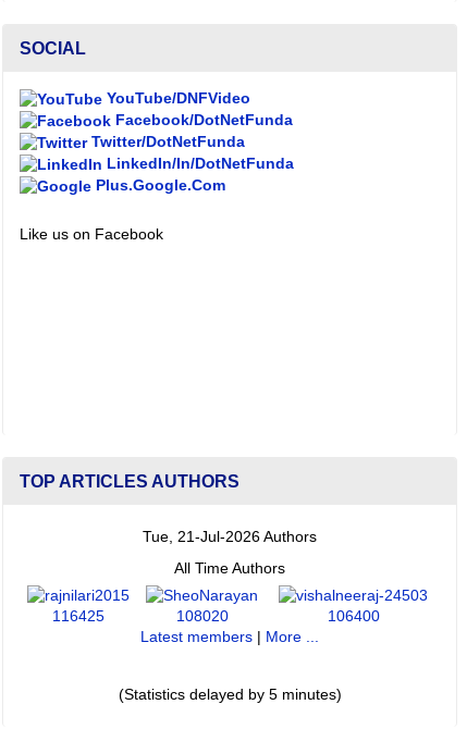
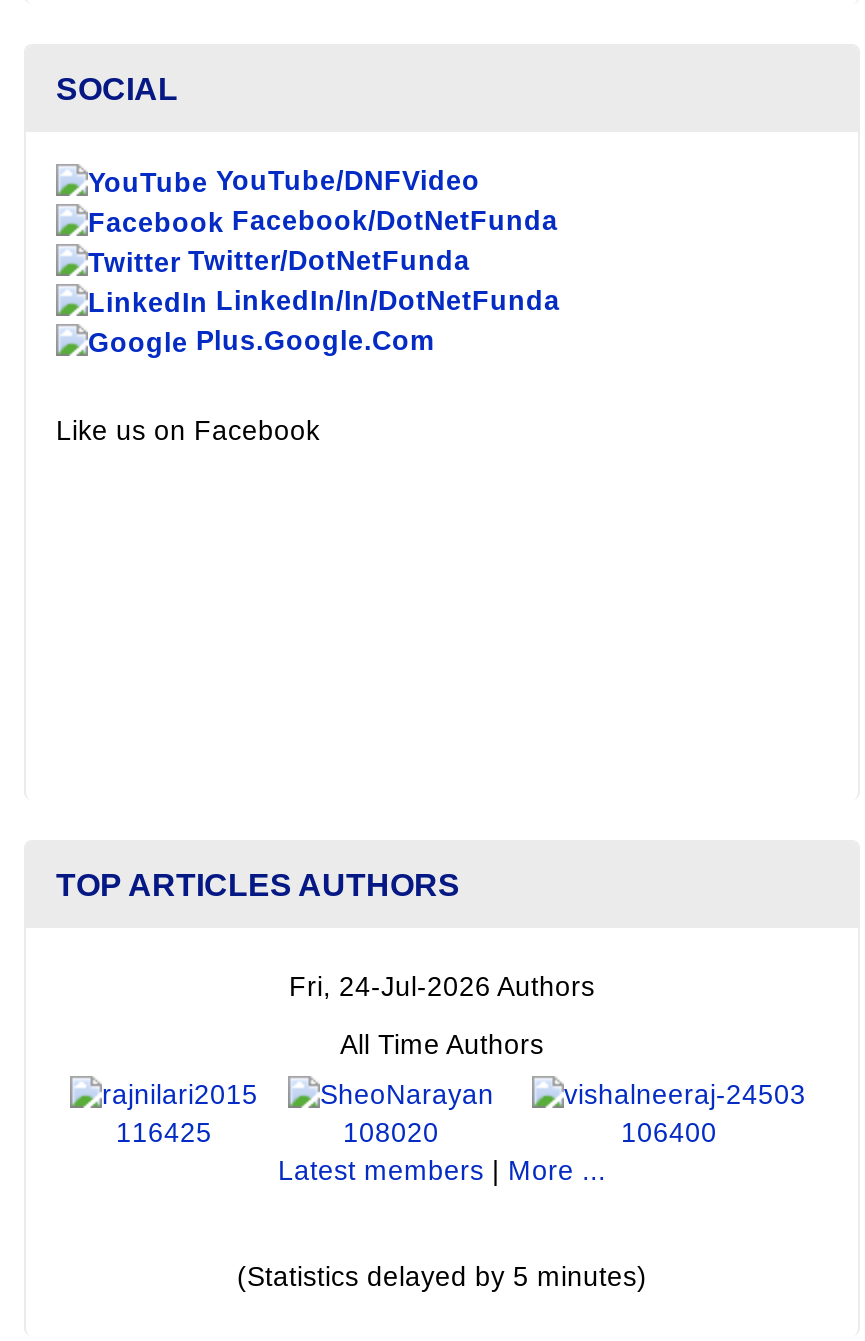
[143,528,317,545] Tue, 21-Jul-2026 Authors -> [289,971,595,1001] Fri, 24-Jul-2026 Authors

